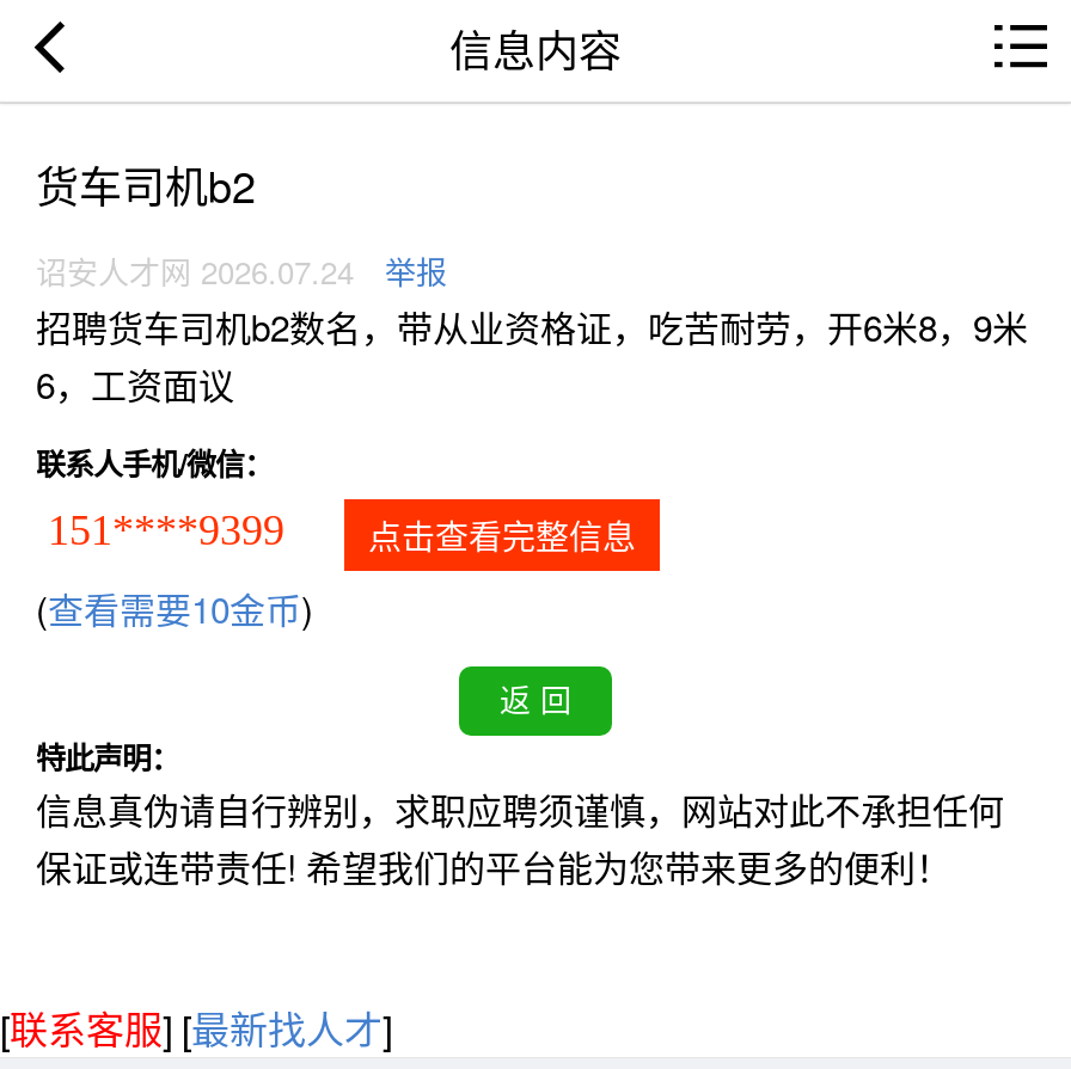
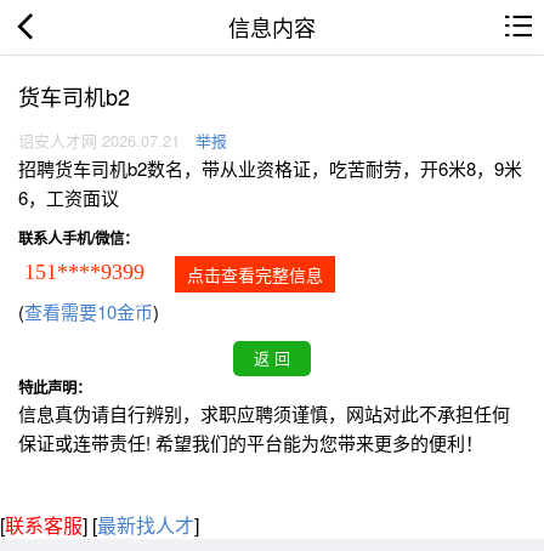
[36,249,447,294] 诏安人才网 2026.07.24 举报 -> [18,129,227,152] 诏安人才网 2026.07.21 举报

